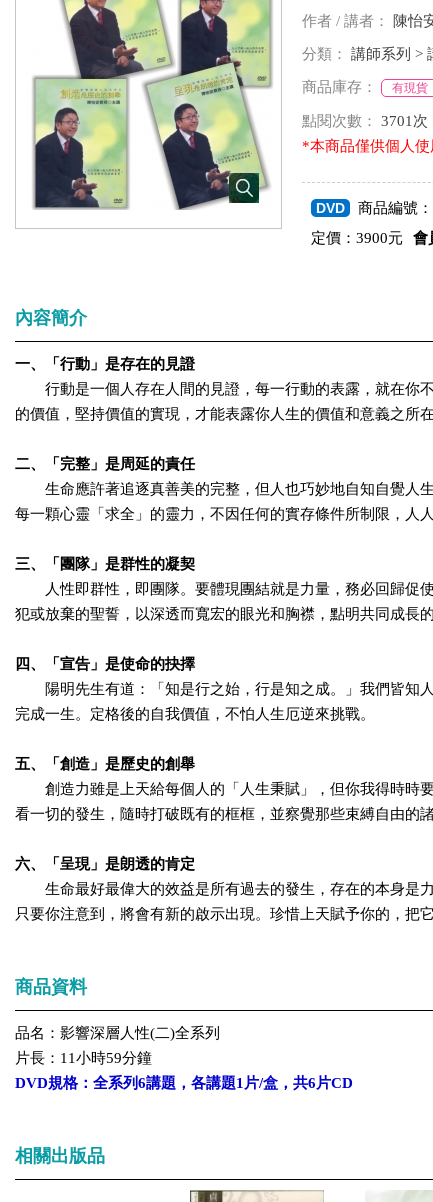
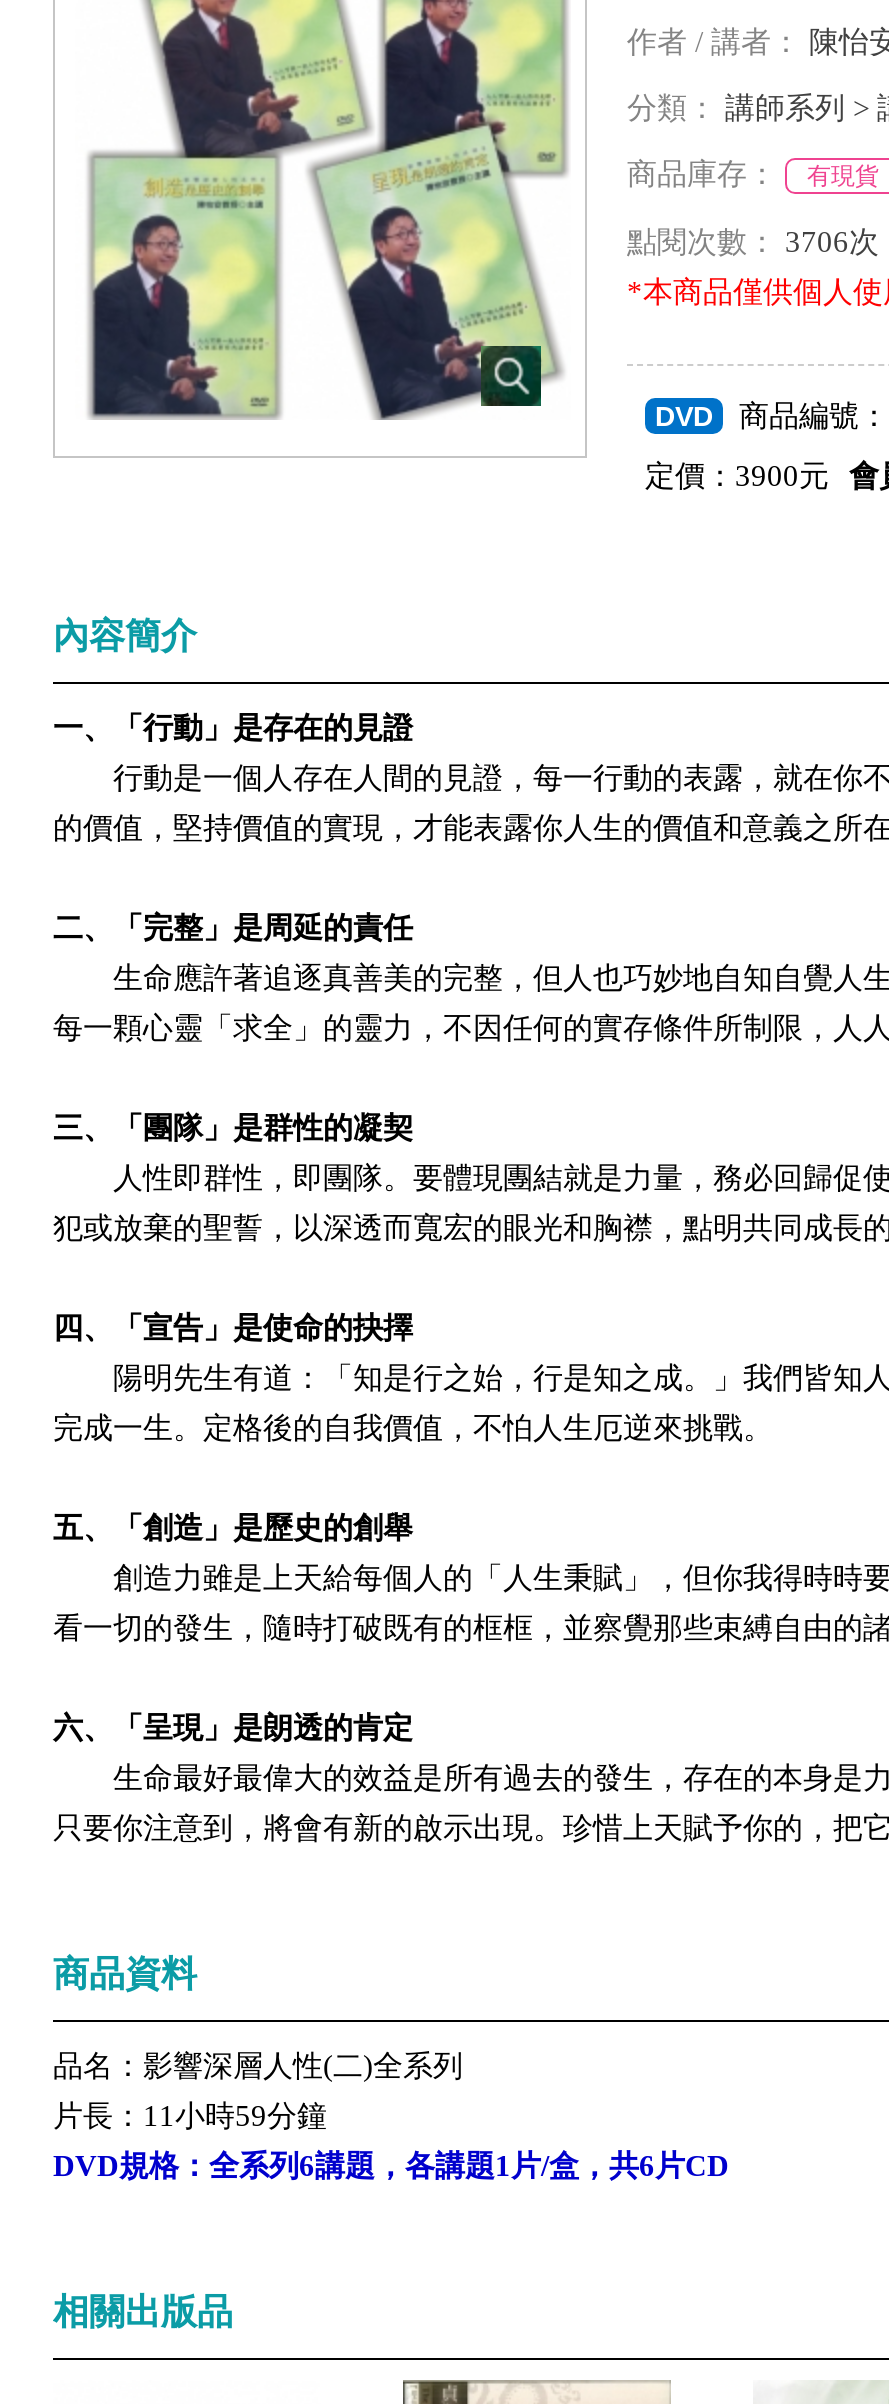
[302,113,428,129] 點閱次數： 3701次 -> [627,226,879,258] 點閱次數： 3706次

